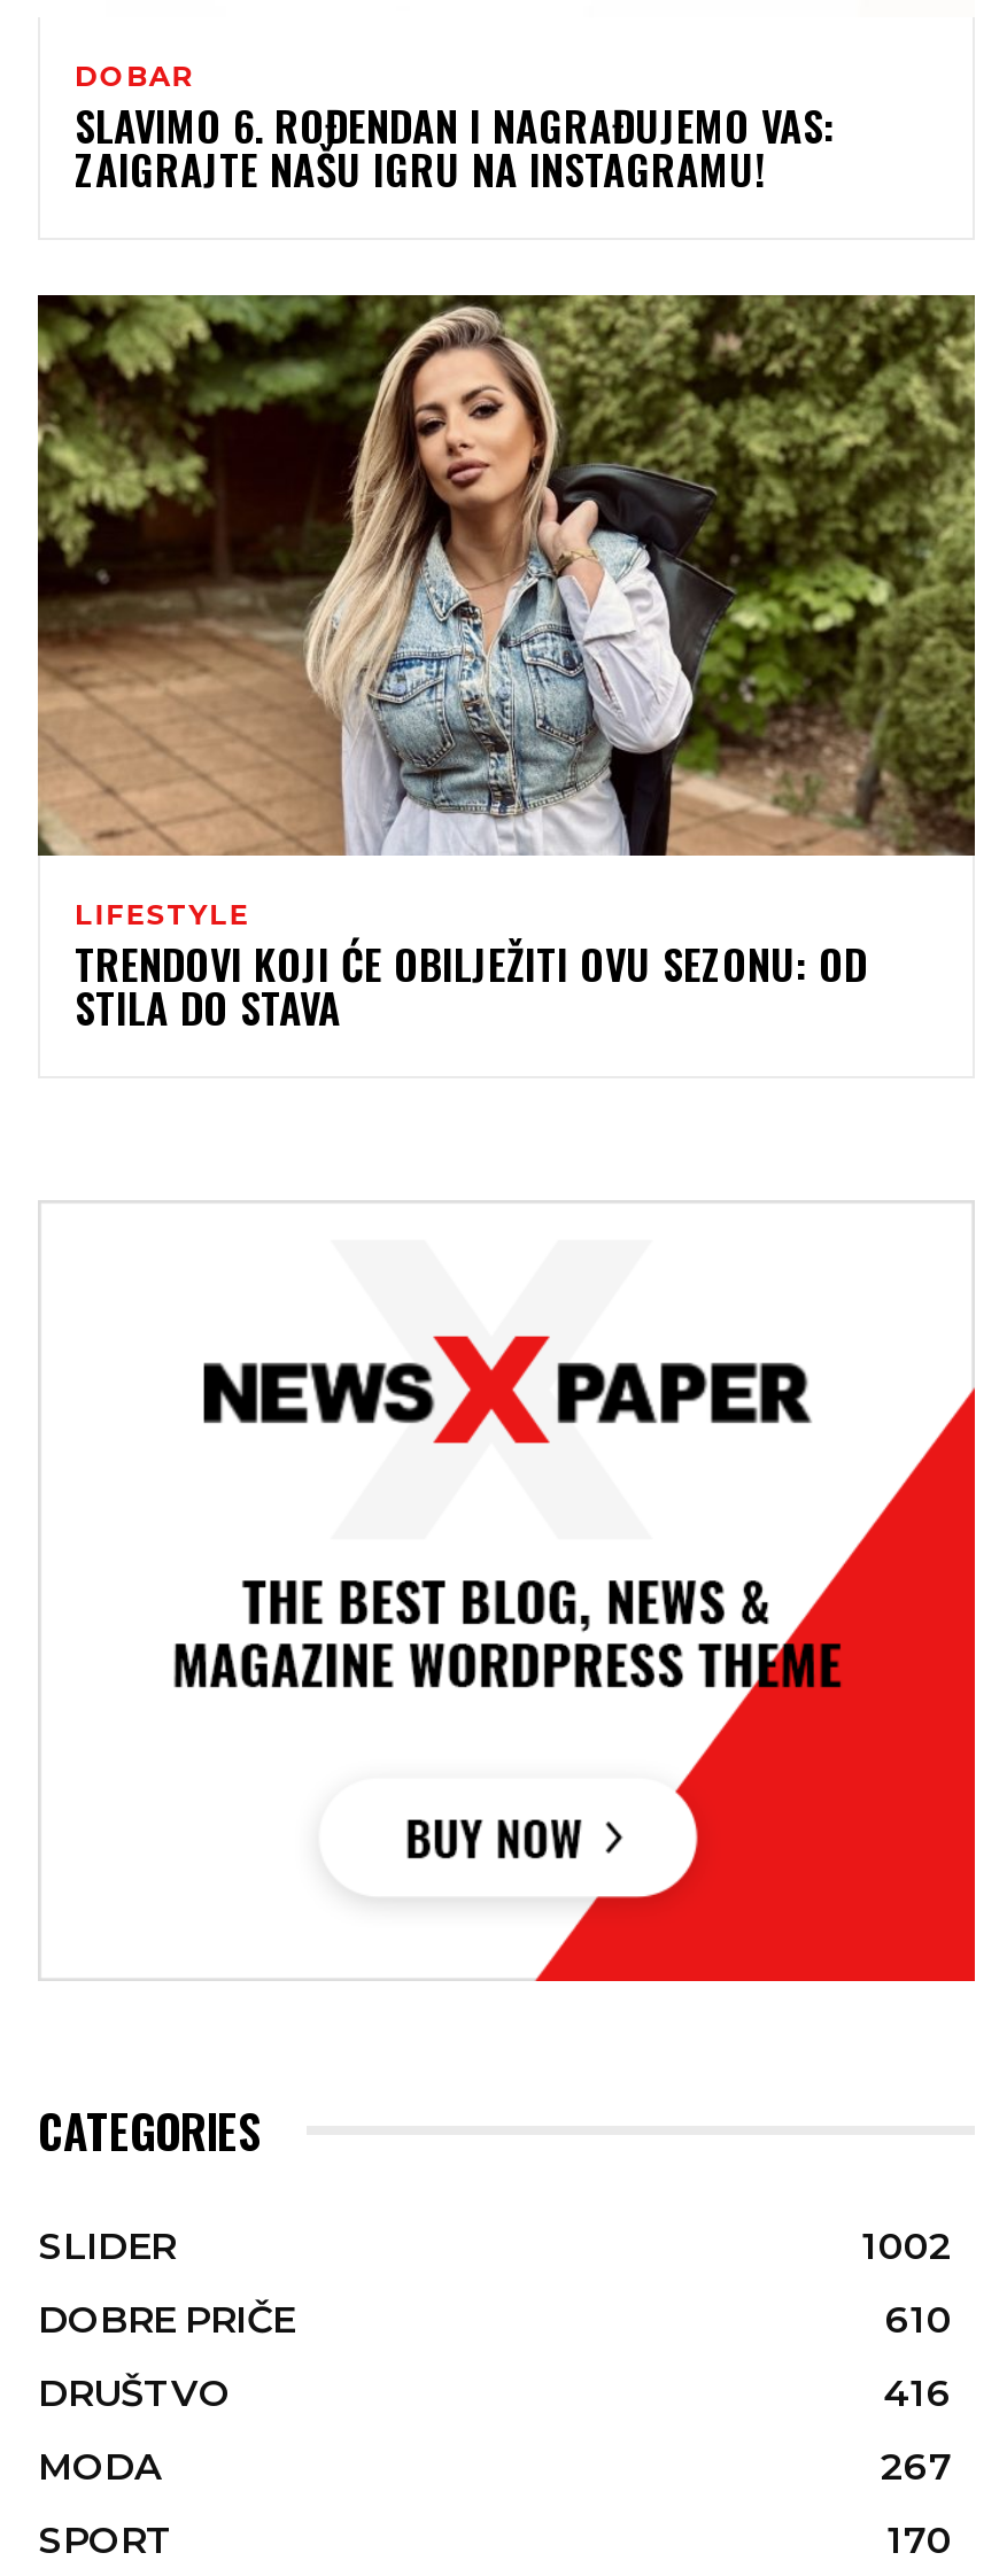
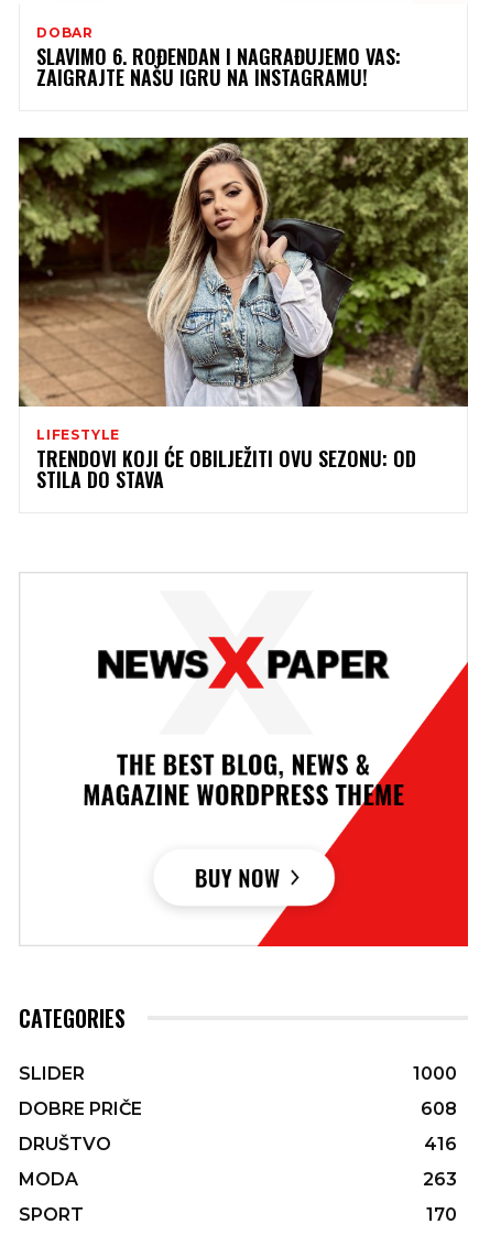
[862,2226,952,2269] 1002 -> [413,1064,457,1085] 1000
[885,2299,952,2343] 610 -> [421,1099,457,1120] 608
[881,2446,952,2490] 267 -> [423,1169,457,1190] 263

